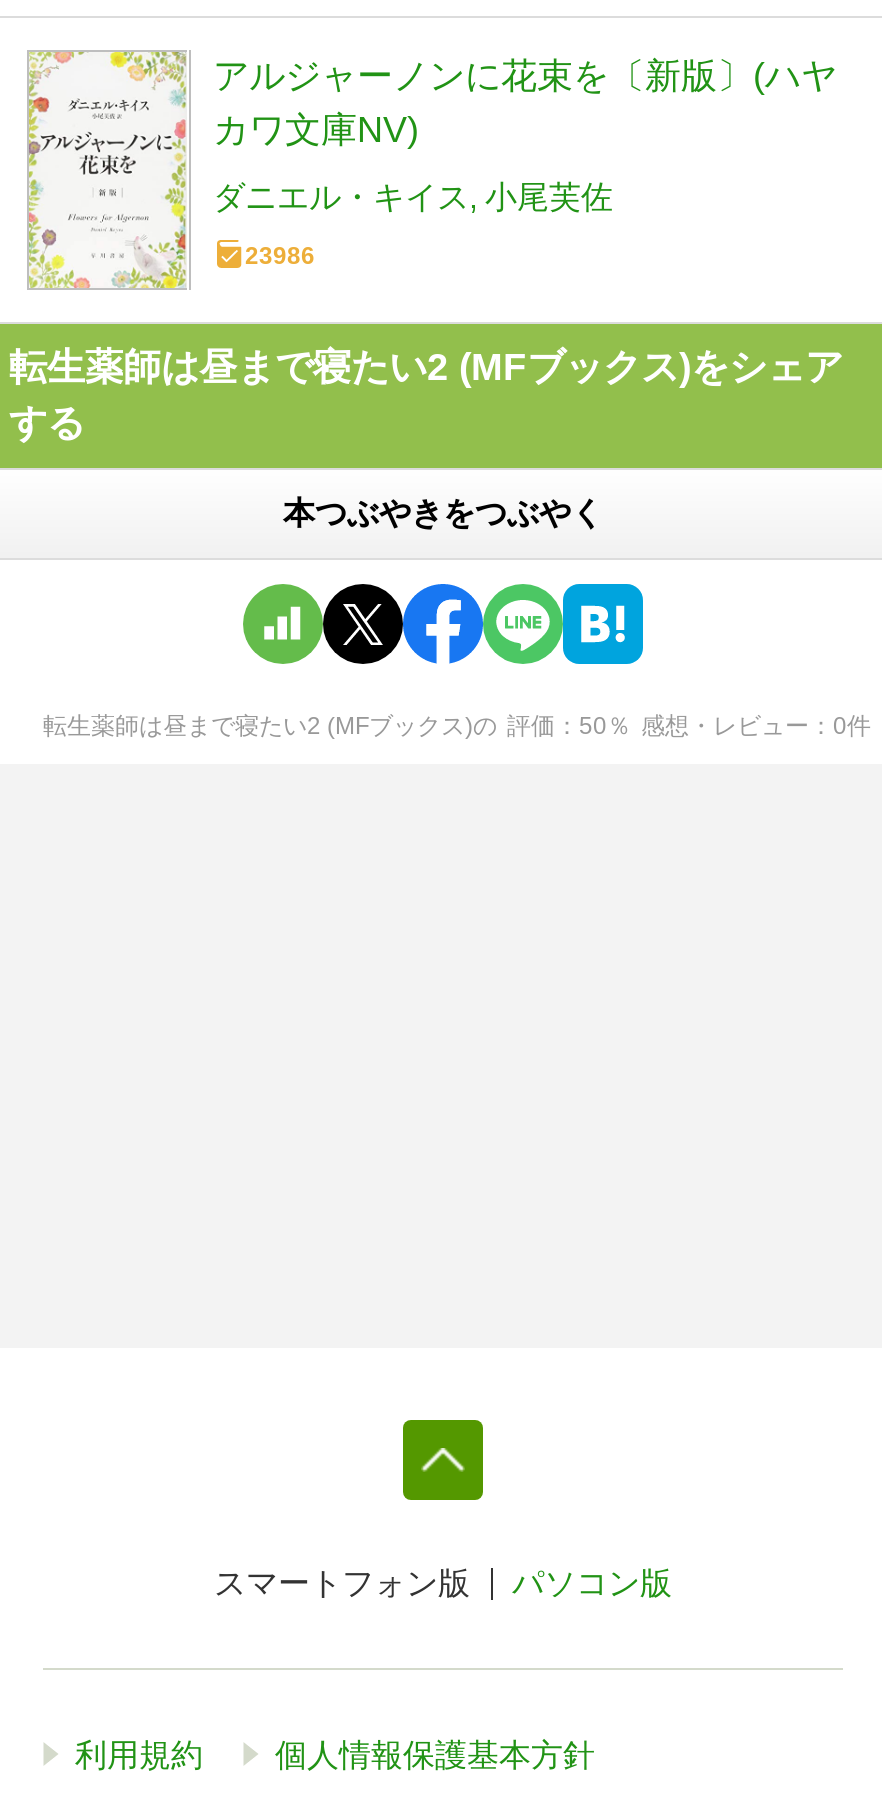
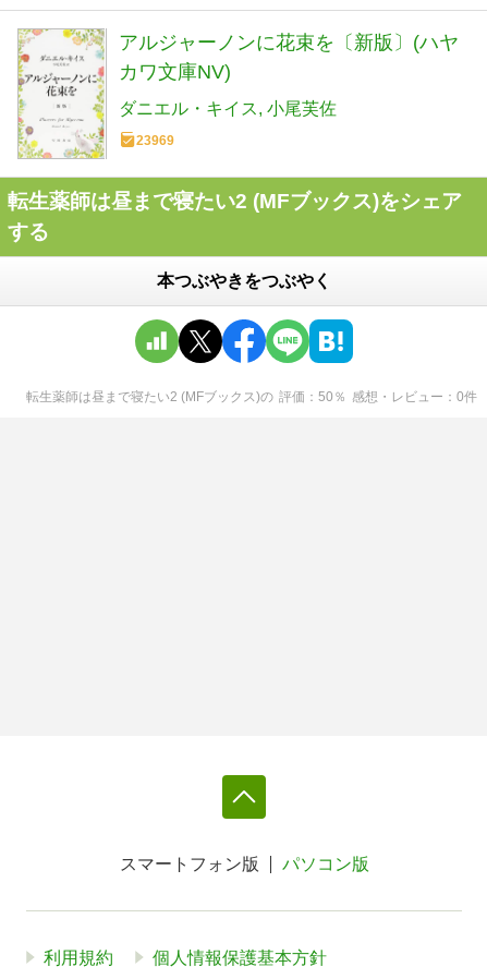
[245,243,315,271] 23986 -> [136,133,174,149] 23969

